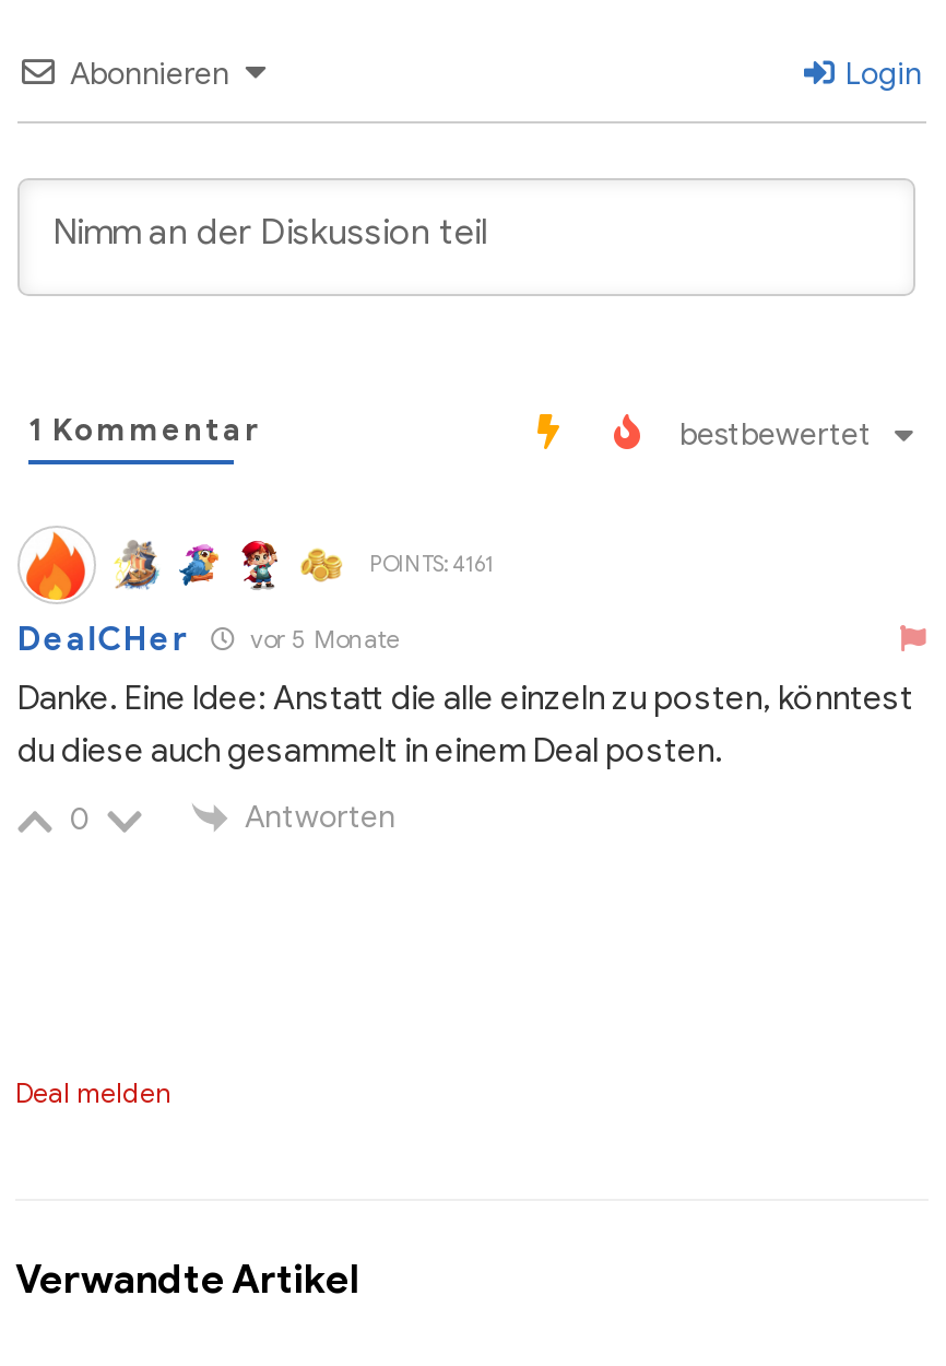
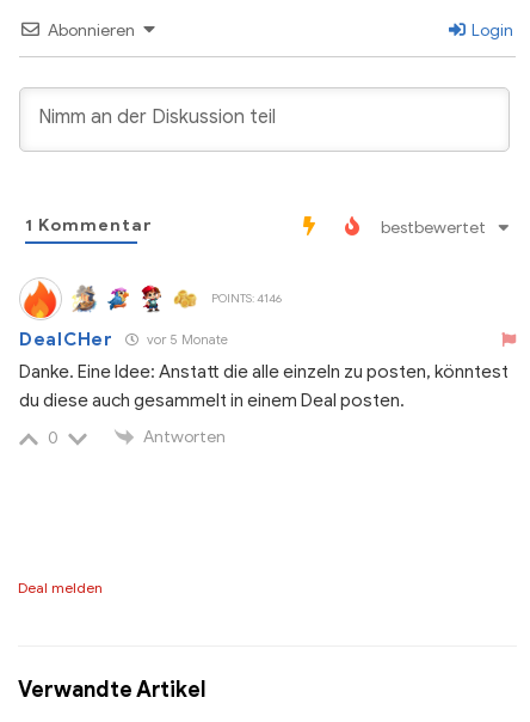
[369,550,494,578] POINTS: 4161 -> [211,290,282,306] POINTS: 4146

